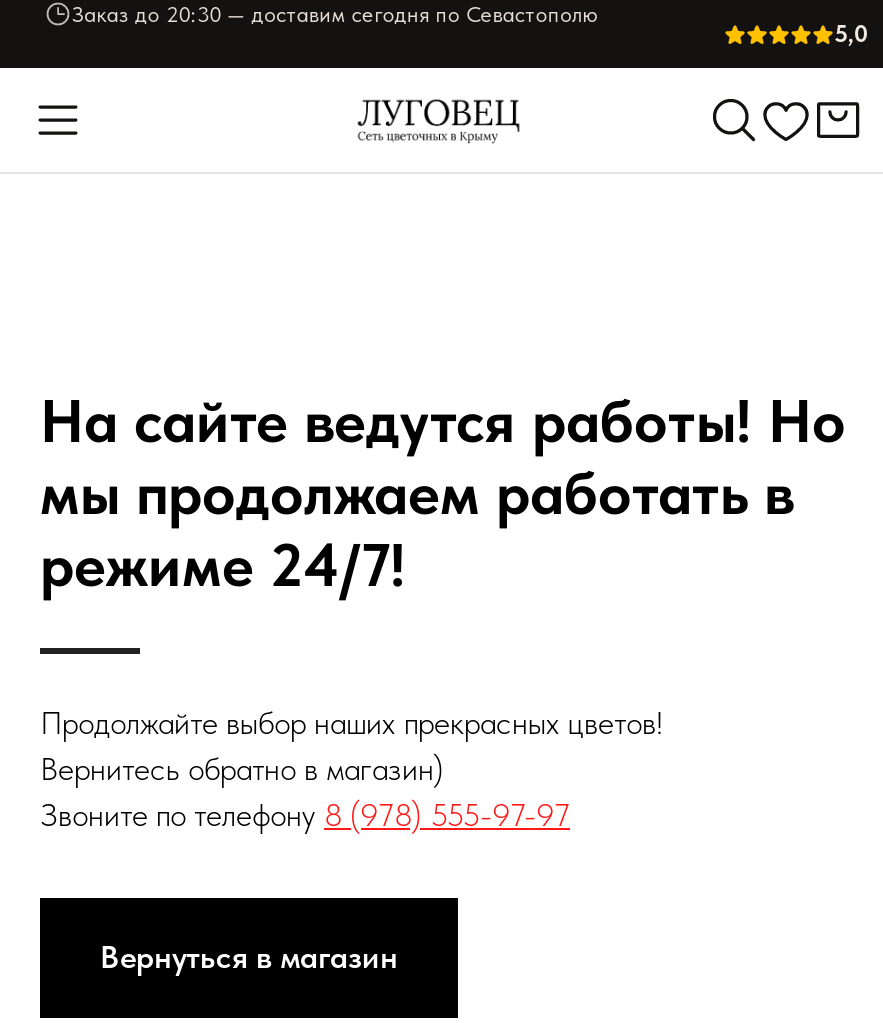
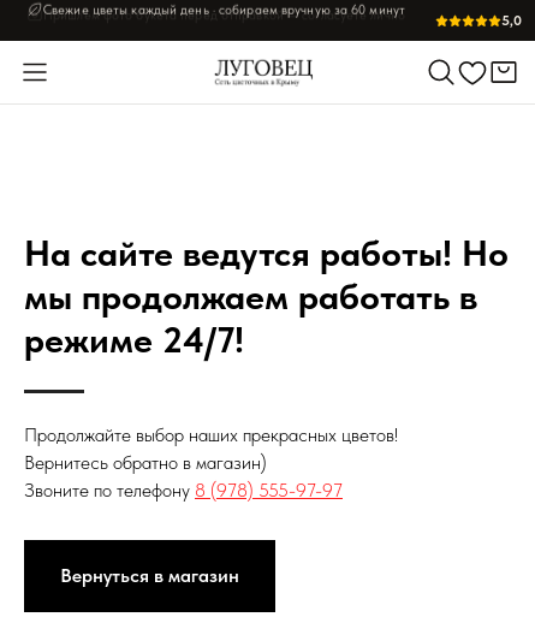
[72,1,599,27] Заказ до 20:30 — доставим сегодня по Севастополю -> [43,1,405,16] Свежие цветы каждый день · собираем вручную за 60 минут

